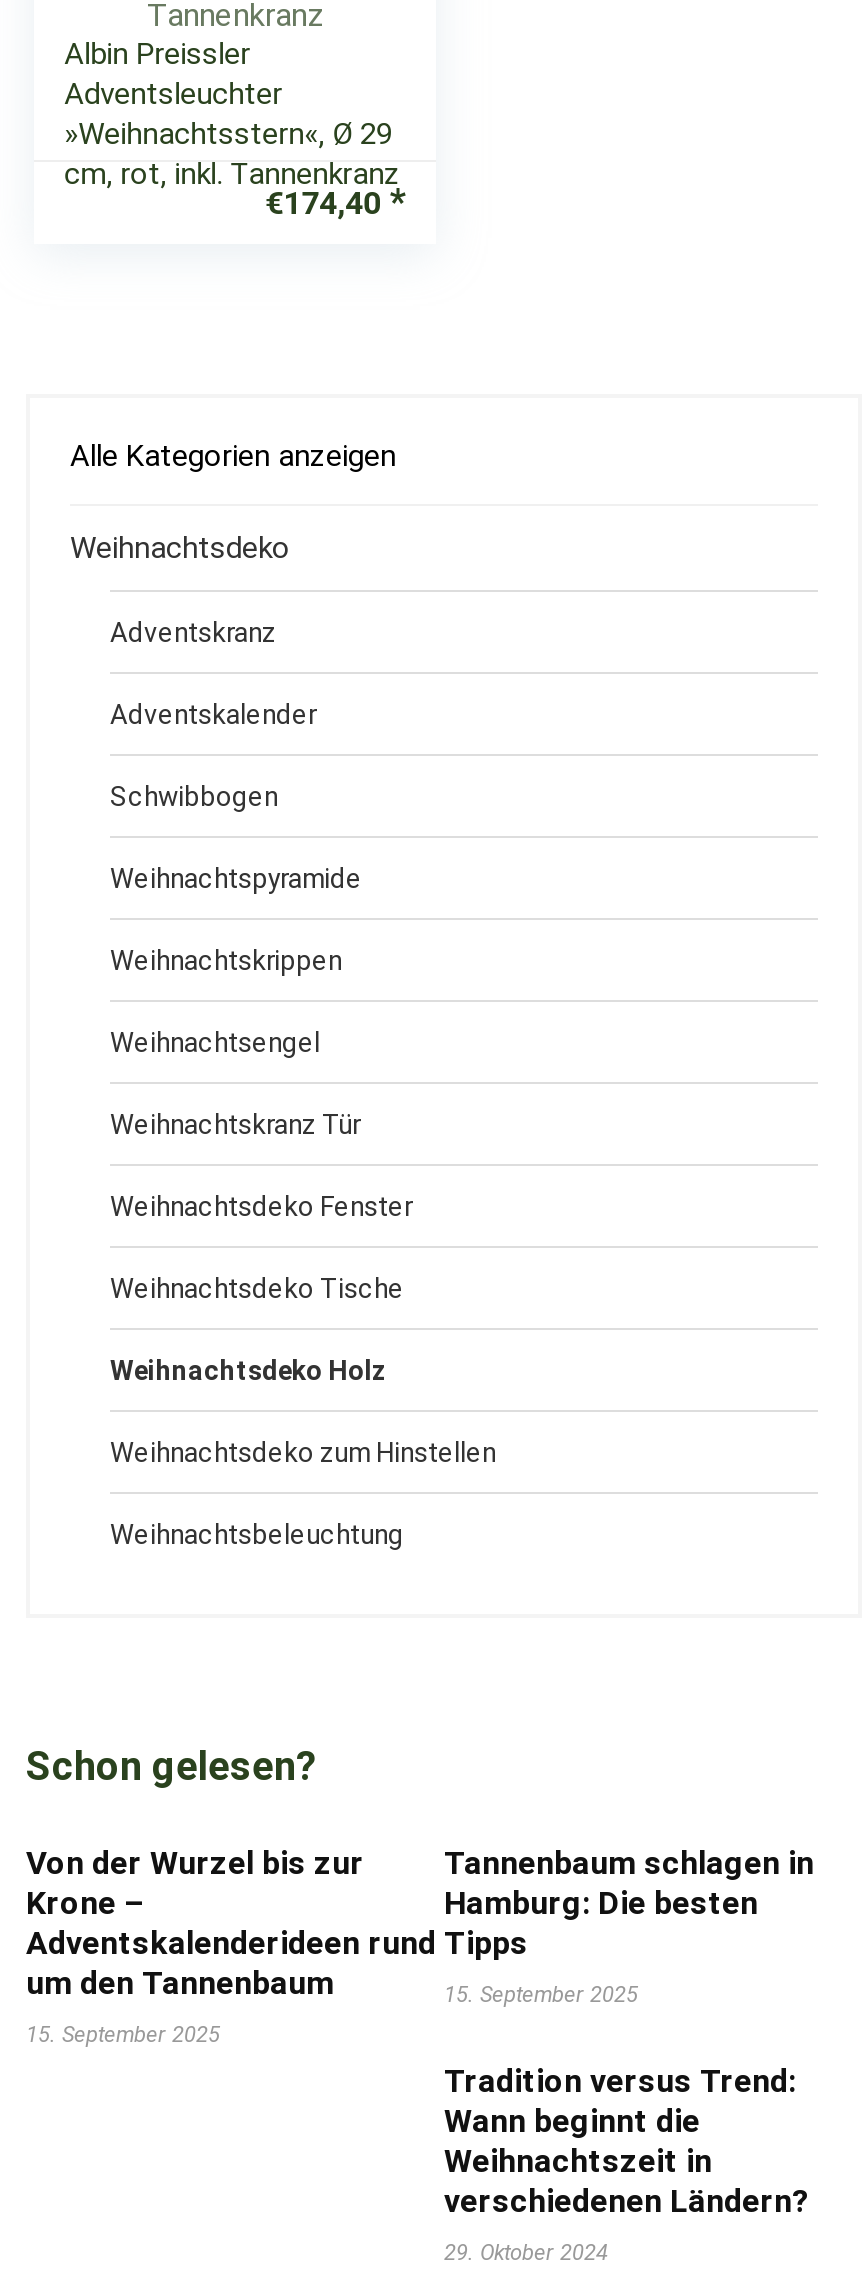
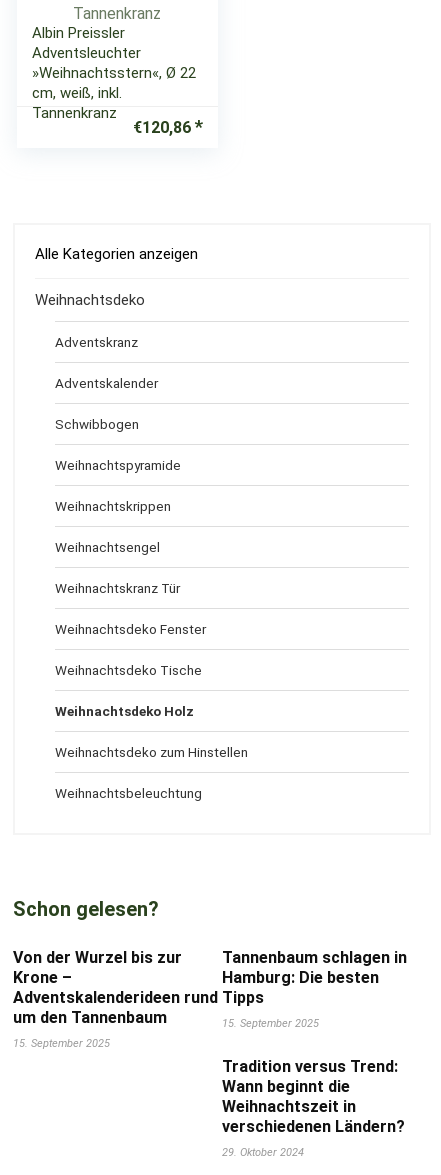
[64,116,400,222] »Weihnachtsstern«, Ø 29 | cm, rot, inkl. Tannenkranz | €174,40 -> [32,64,196,137] »Weihnachtsstern«, Ø 22 | cm, weiß, inkl. | Tannenkranz | €120,86

